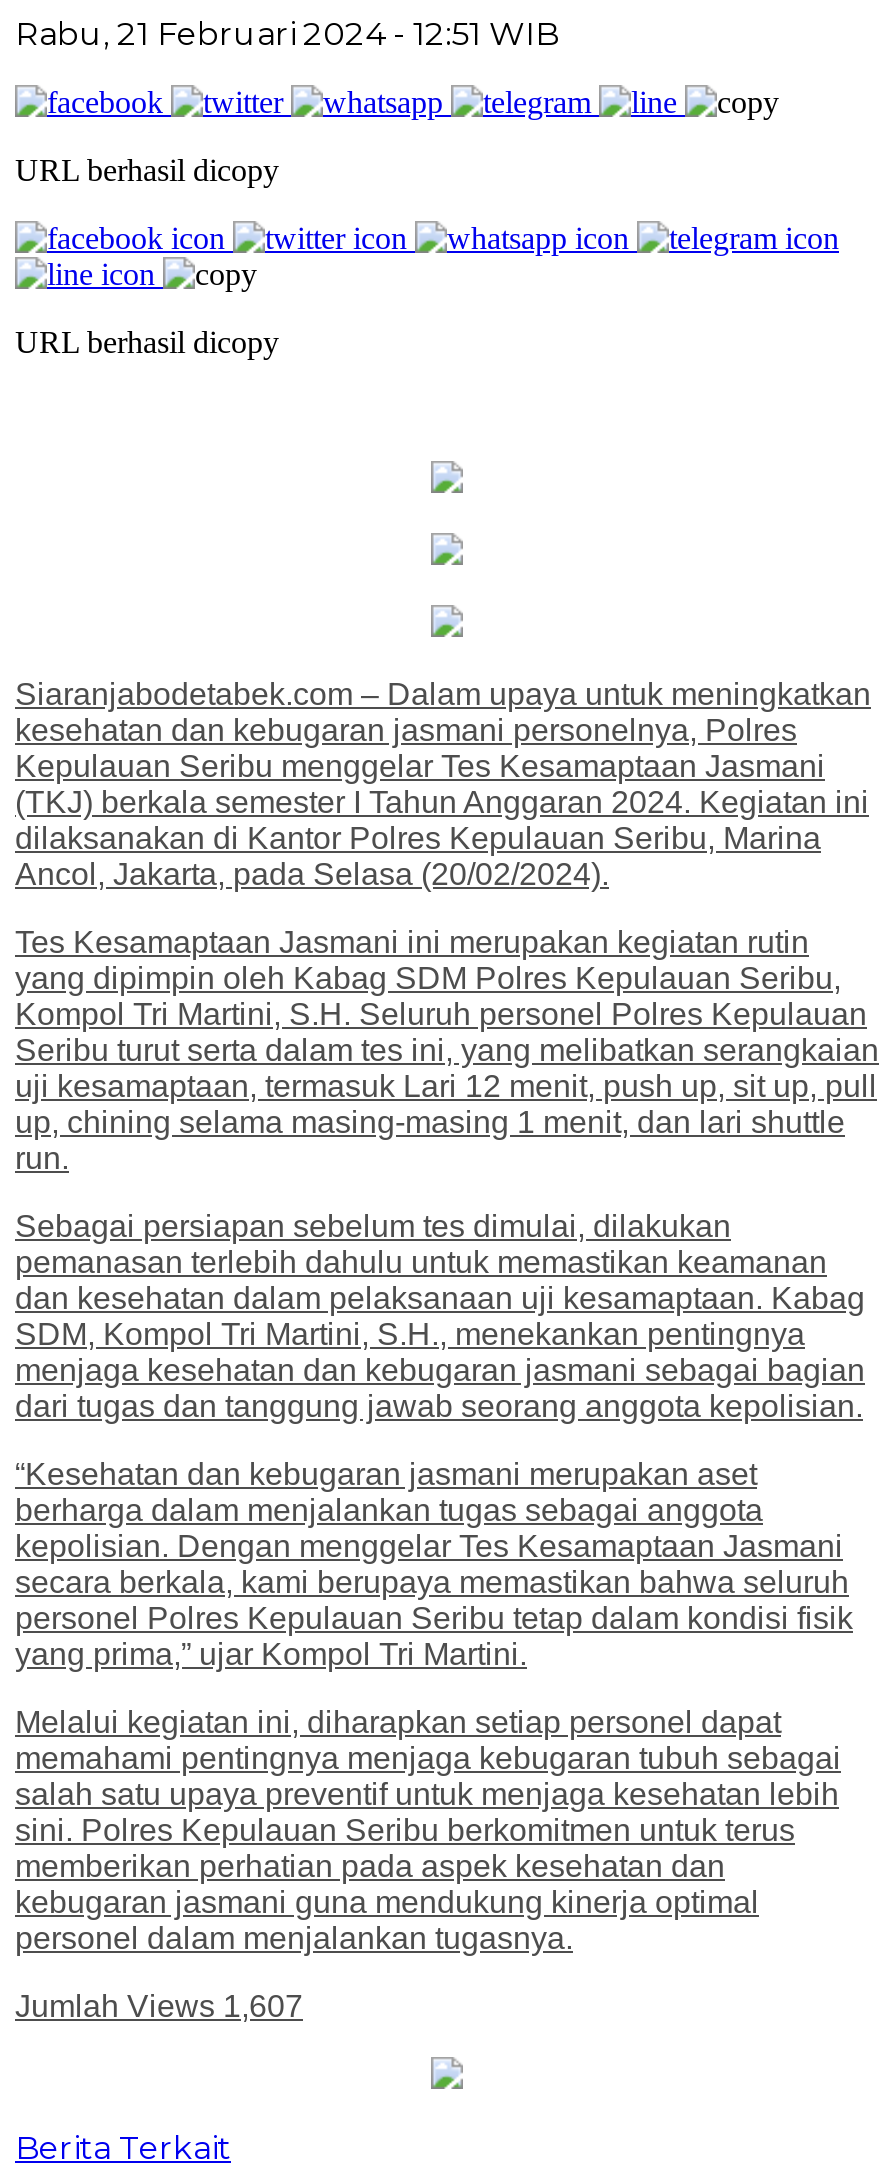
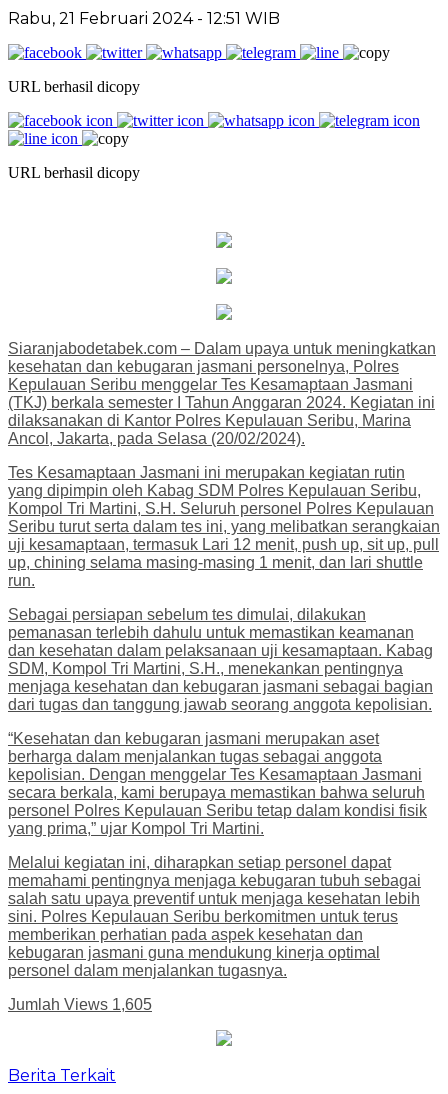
[15,1989,303,2023] Jumlah Views 1,607 -> [8,996,152,1013] Jumlah Views 1,605

